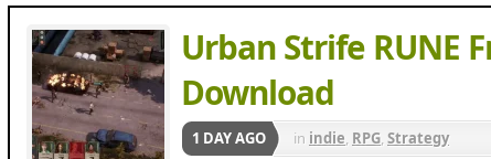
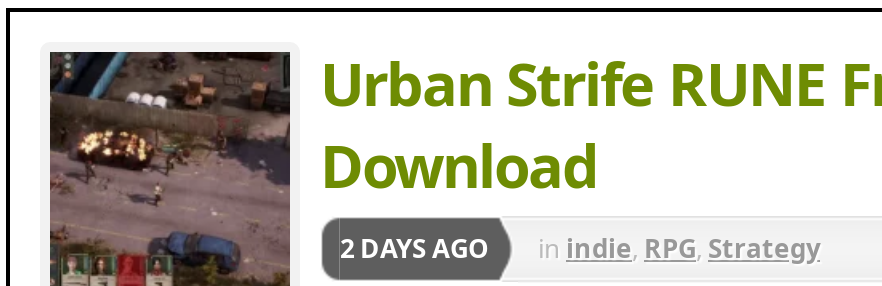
[192,128,449,148] 1 DAY AGO in indie, RPG, Strategy -> [340,230,820,266] 2 DAYS AGO in indie, RPG, Strategy

